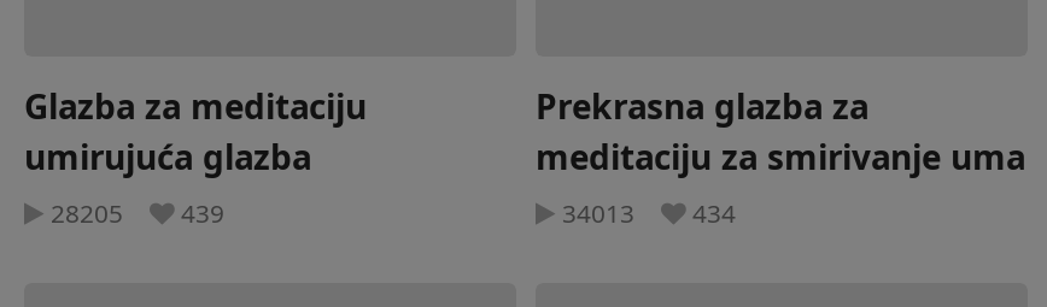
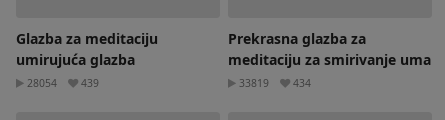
[43,196,224,230] 28205 439 -> [24,76,99,90] 28054 439
[555,196,736,230] 34013 434 -> [236,76,311,90] 33819 434

